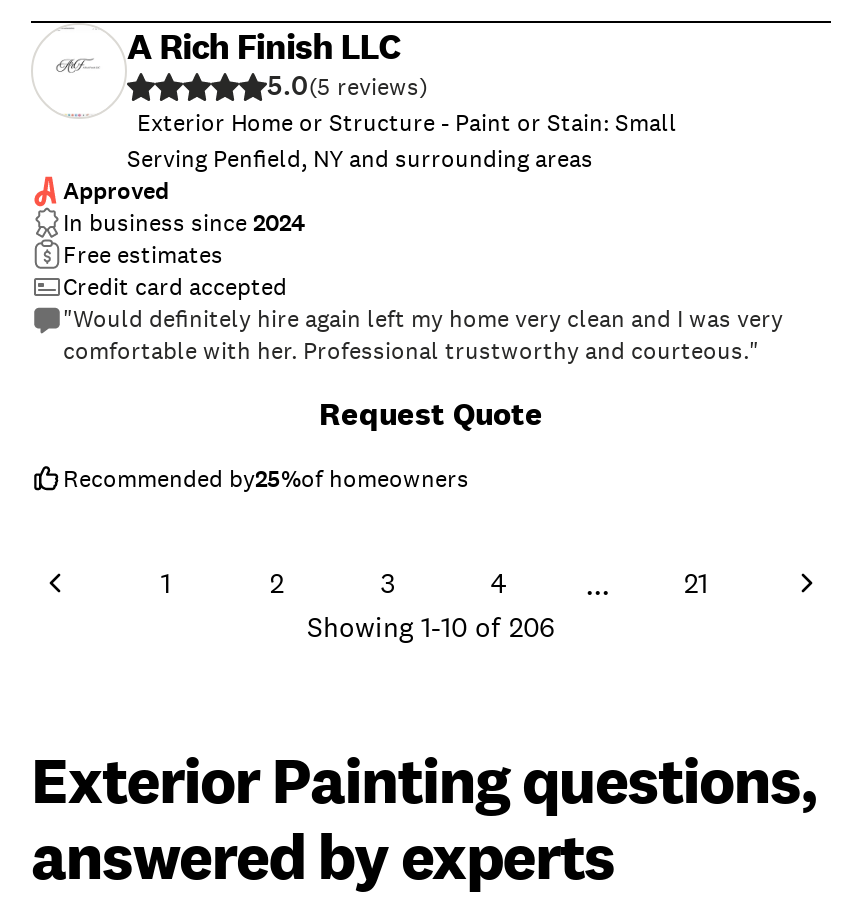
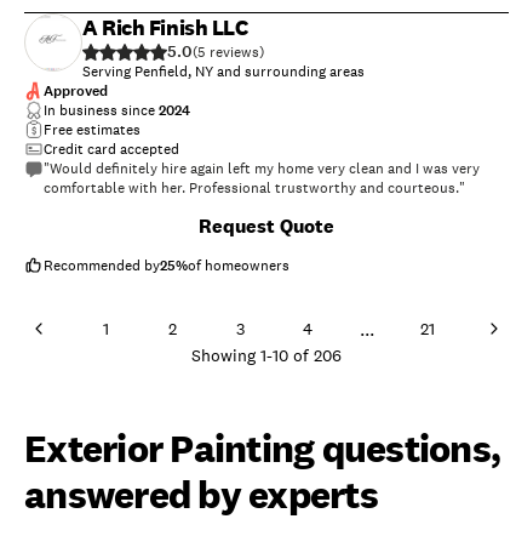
[137,107,677,139] Exterior Home or Structure - Paint or Stain: Small -> none

